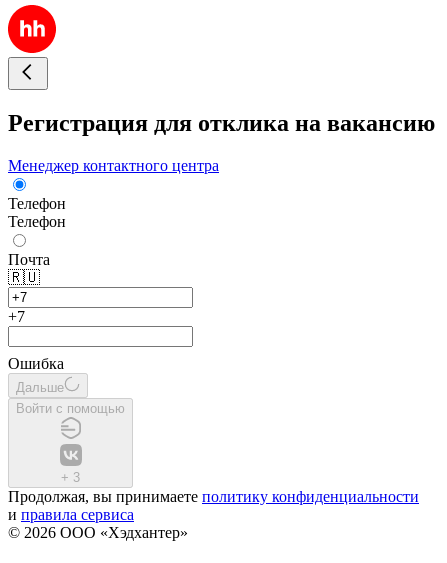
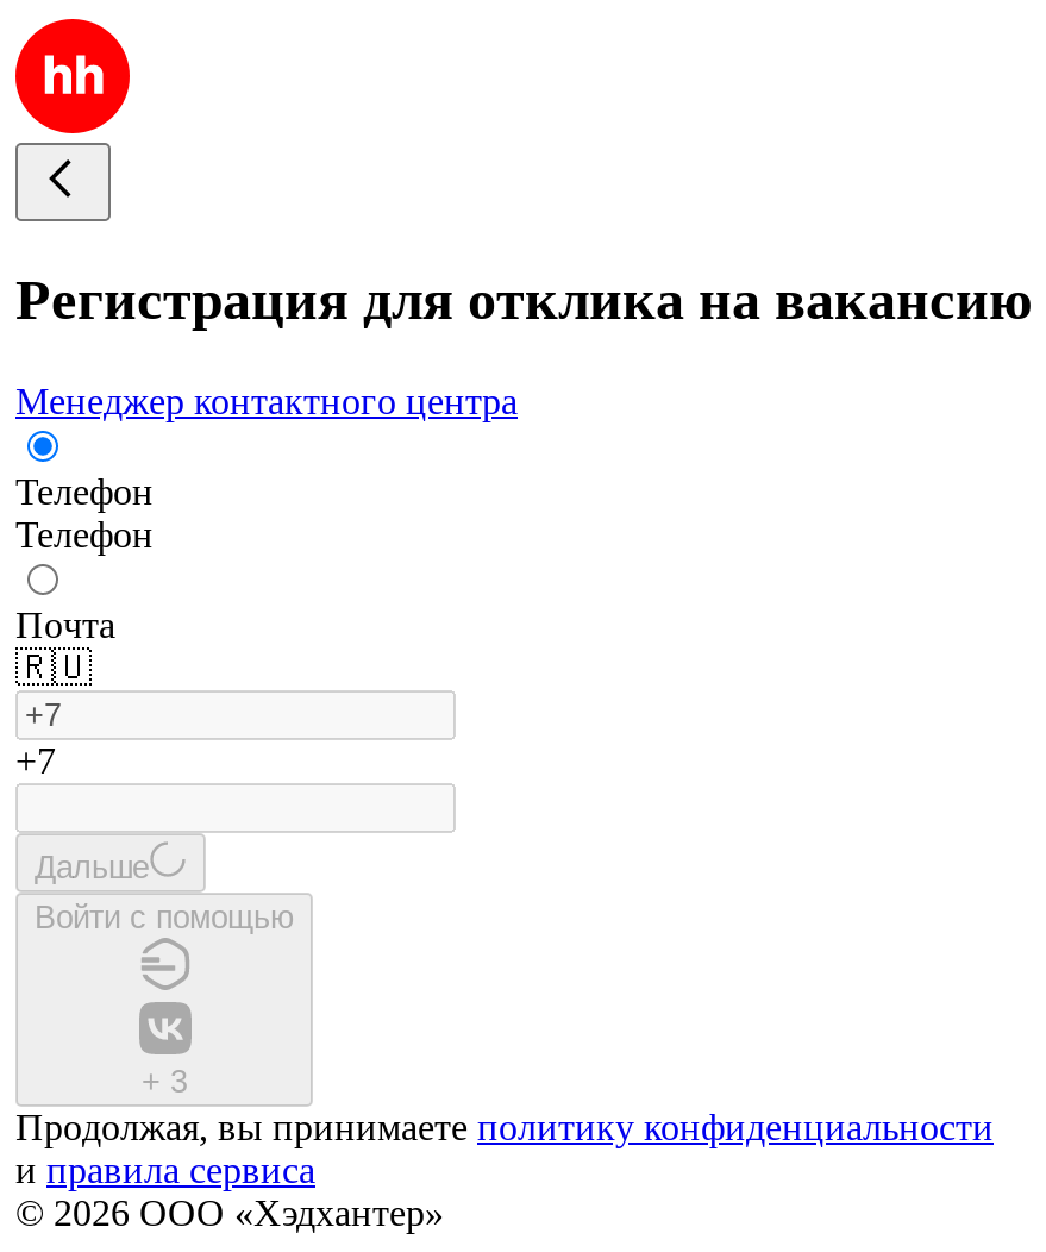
[8,355,64,372] Ошибка -> none

